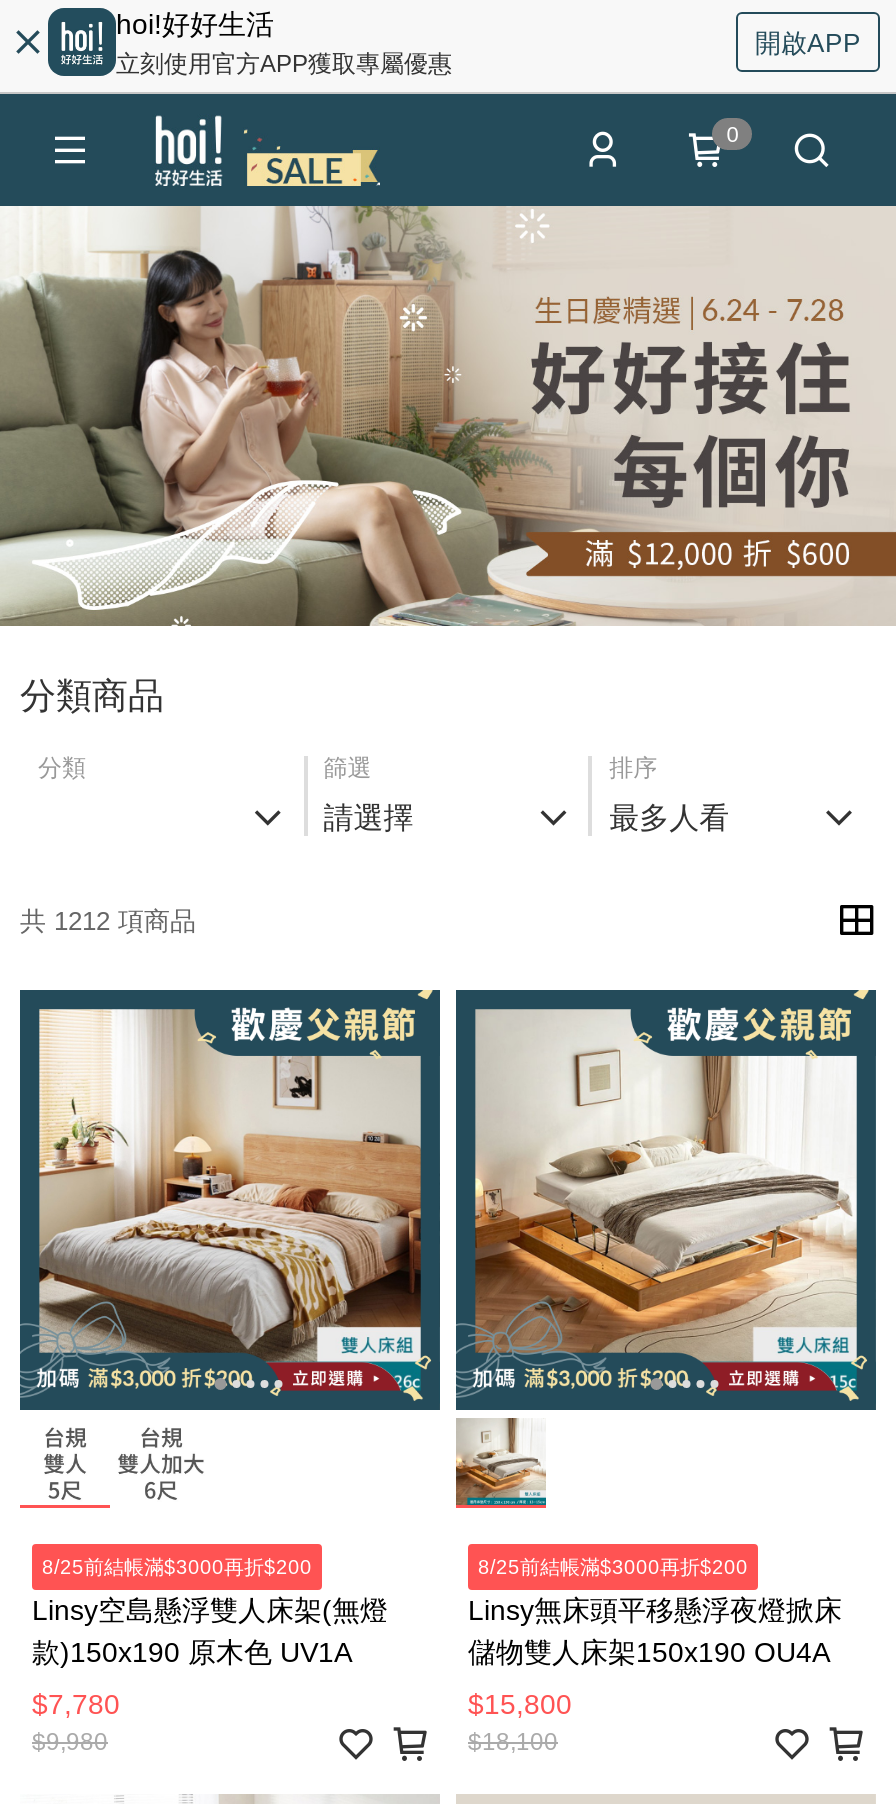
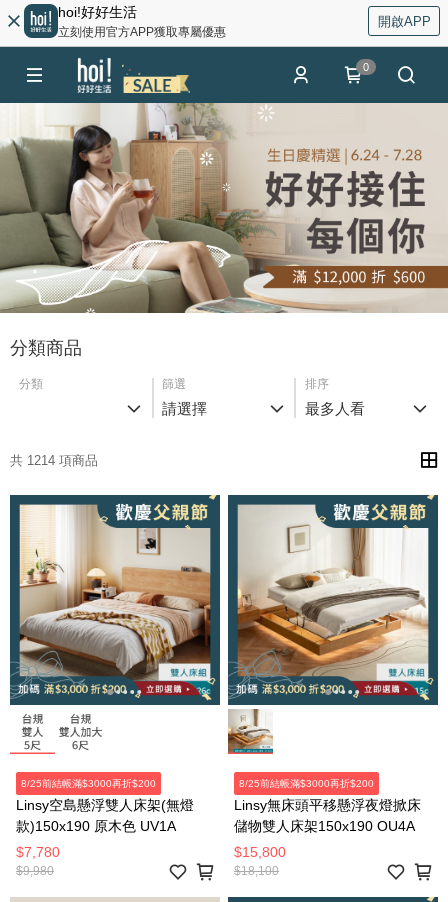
[20,905,196,935] 共 1212 項商品 -> [10,452,98,467] 共 1214 項商品

